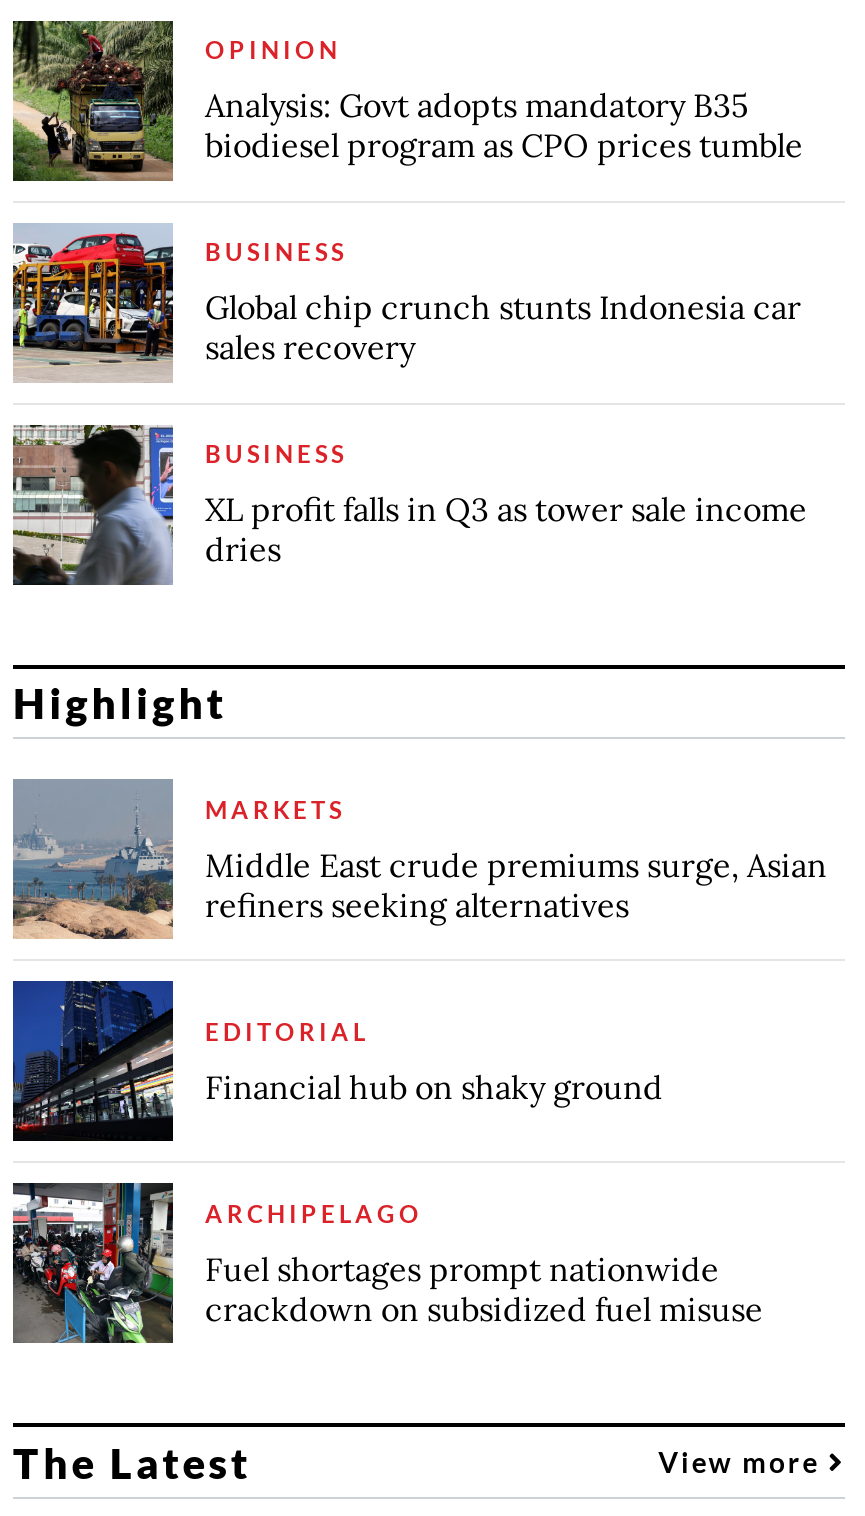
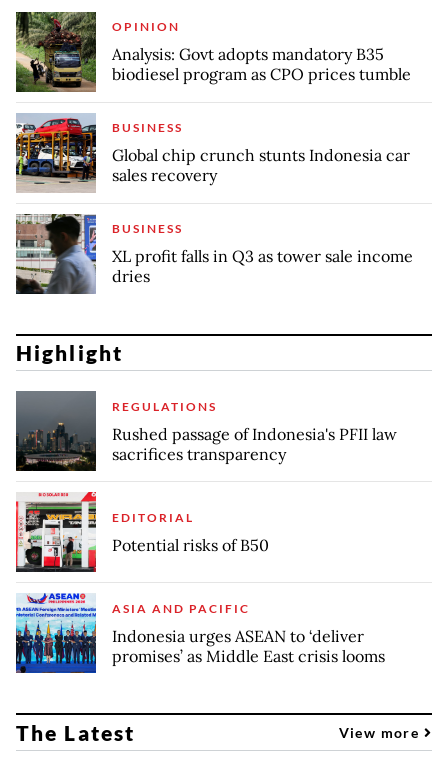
[11,779,345,941] [image] | MARKETS -> [15,392,217,472] [image] | REGULATIONS
[205,845,827,925] Middle East crude premiums surge, Asian | refiners seeking alternatives -> [112,424,397,464] Rushed passage of Indonesia's PFII law | sacrifices transparency
[11,979,663,1141] [image] | Financial hub on shaky ground -> [15,491,269,572] [image] | Potential risks of B50
[11,1181,423,1345] [image] | ARCHIPELAGO -> [15,592,250,674] [image] | ASIA AND PACIFIC
[205,1249,763,1329] Fuel shortages prompt nationwide | crackdown on subsidized fuel misuse -> [112,626,385,666] Indonesia urges ASEAN to ‘deliver | promises’ as Middle East crisis looms

